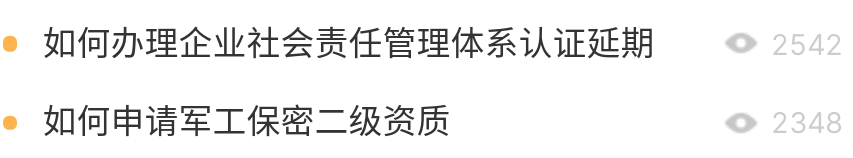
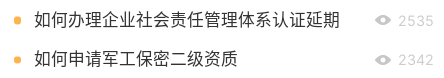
[771,27,843,61] 2542 -> [398,12,434,29] 2535
[771,106,843,140] 2348 -> [398,51,434,68] 2342

